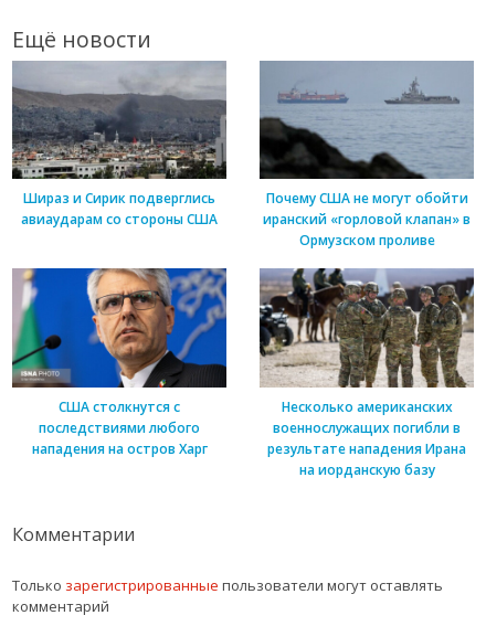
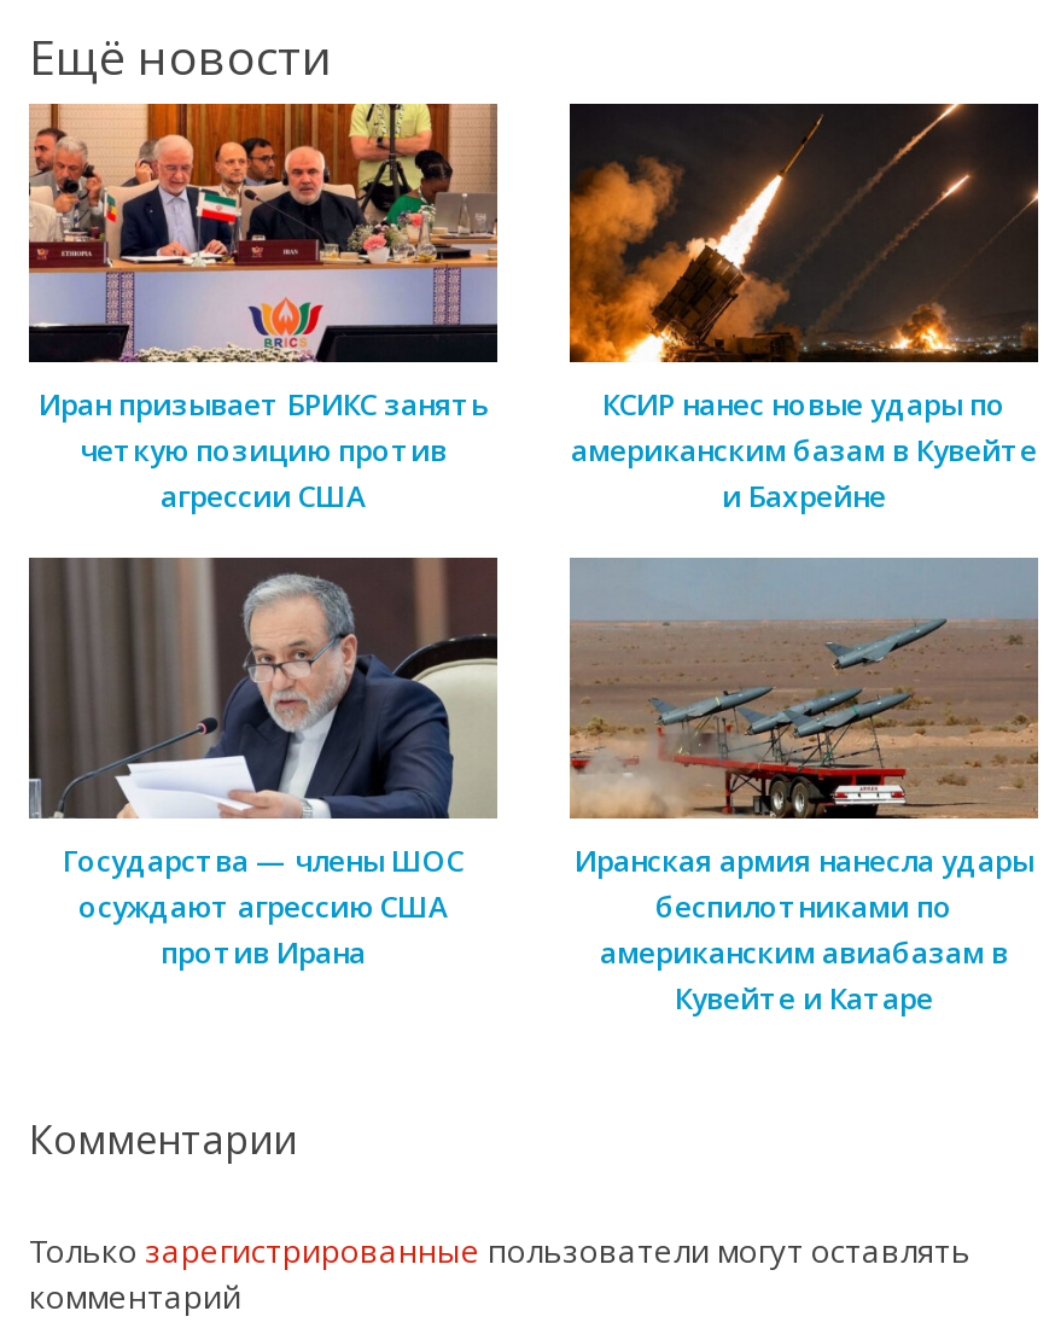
[11,61,226,229] [image] | Шираз и Сирик подверглись | авиаударам со стороны США -> [27,101,497,517] [image] | Иран призывает БРИКС занять | четкую позицию против | агрессии США
[258,61,474,250] [image] | Почему США не могут обойти | иранский «горловой клапан» в | Ормузском проливе -> [567,101,1041,517] [image] | КСИР нанес новые удары по | американским базам в Кувейте | и Бахрейне
[12,267,228,458] [image] | США столкнутся с | последствиями любого | нападения на остров Харг -> [29,555,500,973] [image] | Государства — члены ШОС | осуждают агрессию США | против Ирана
[258,268,474,479] [image] | Несколько американских | военнослужащих погибли в | результате нападения Ирана | на иорданскую базу -> [567,558,1041,1019] [image] | Иранская армия нанесла удары | беспилотниками по | американским авиабазам в | Кувейте и Катаре

